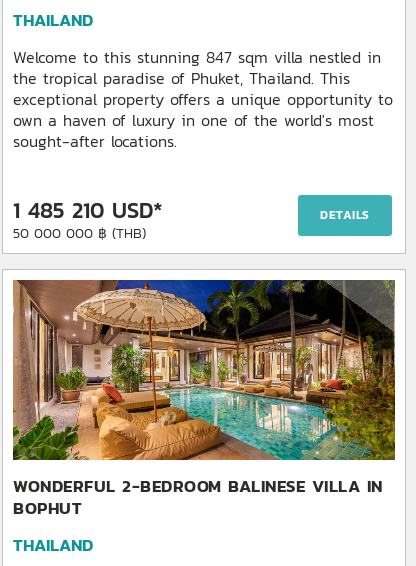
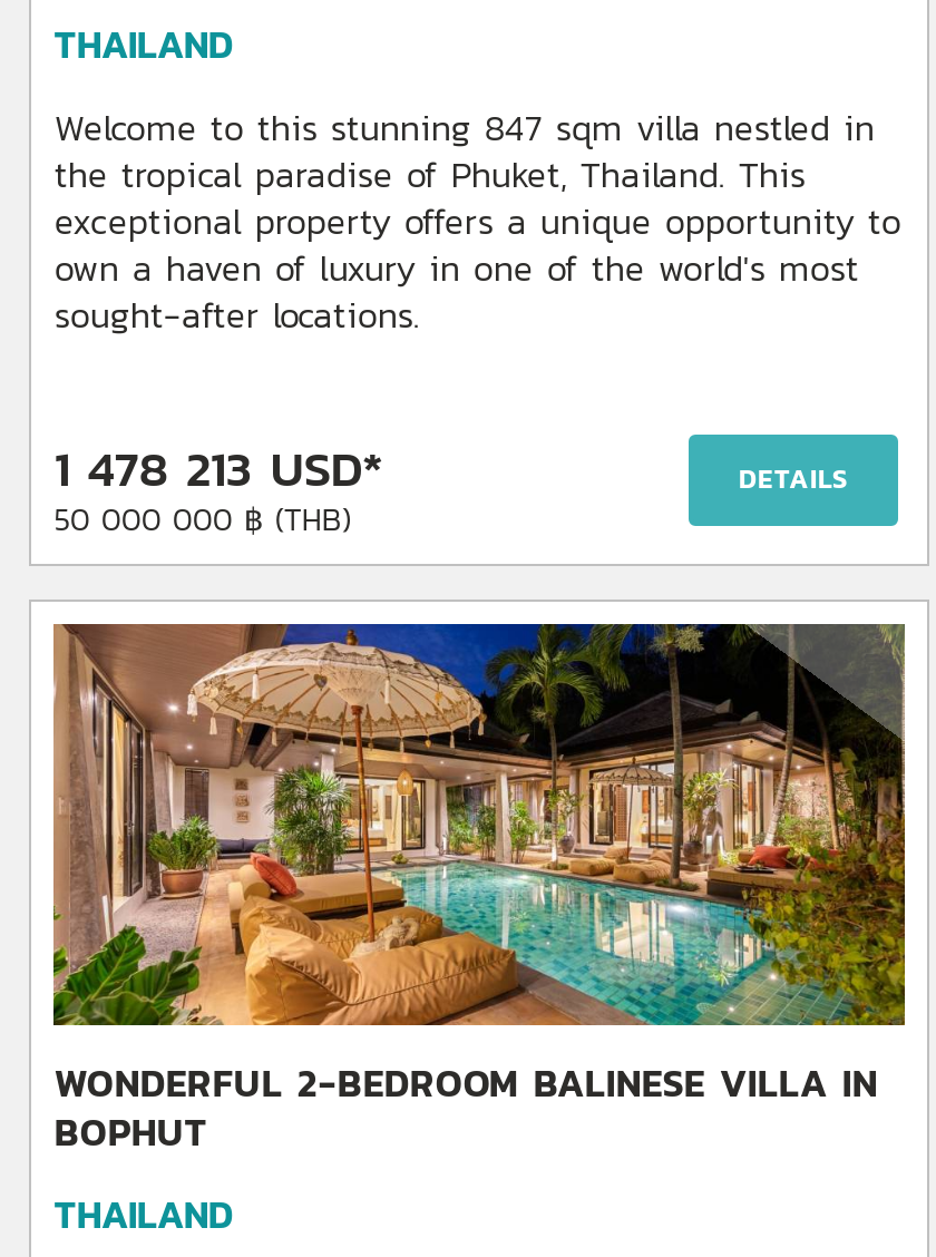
[13,194,163,226] 1 485 210 USD* -> [54,432,384,503] 1 478 213 USD*

